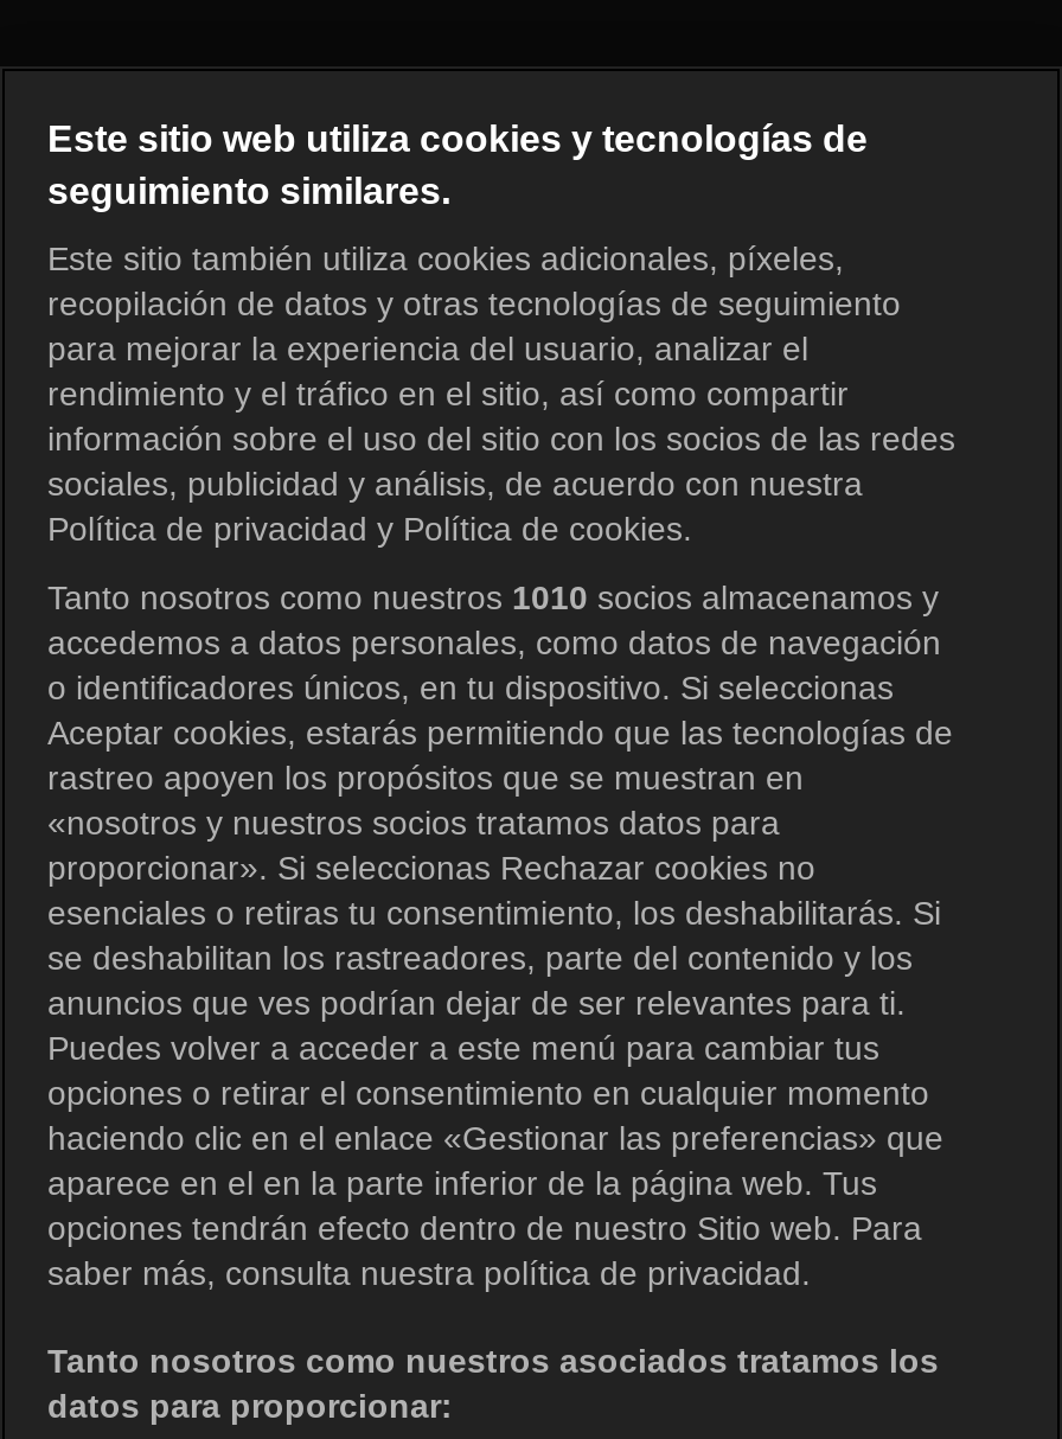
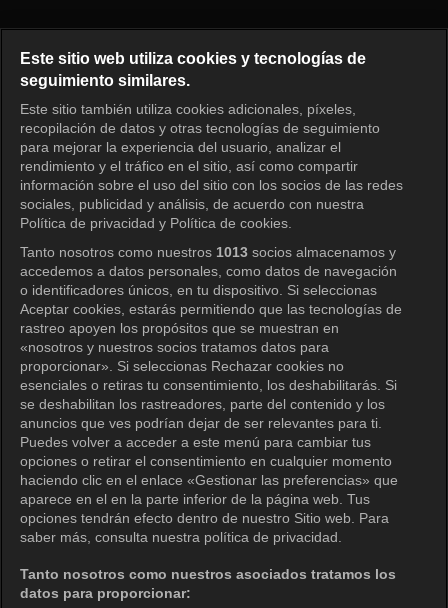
[47,578,939,616] Tanto nosotros como nuestros 1010 socios almacenamos y -> [20,244,396,260] Tanto nosotros como nuestros 1013 socios almacenamos y

